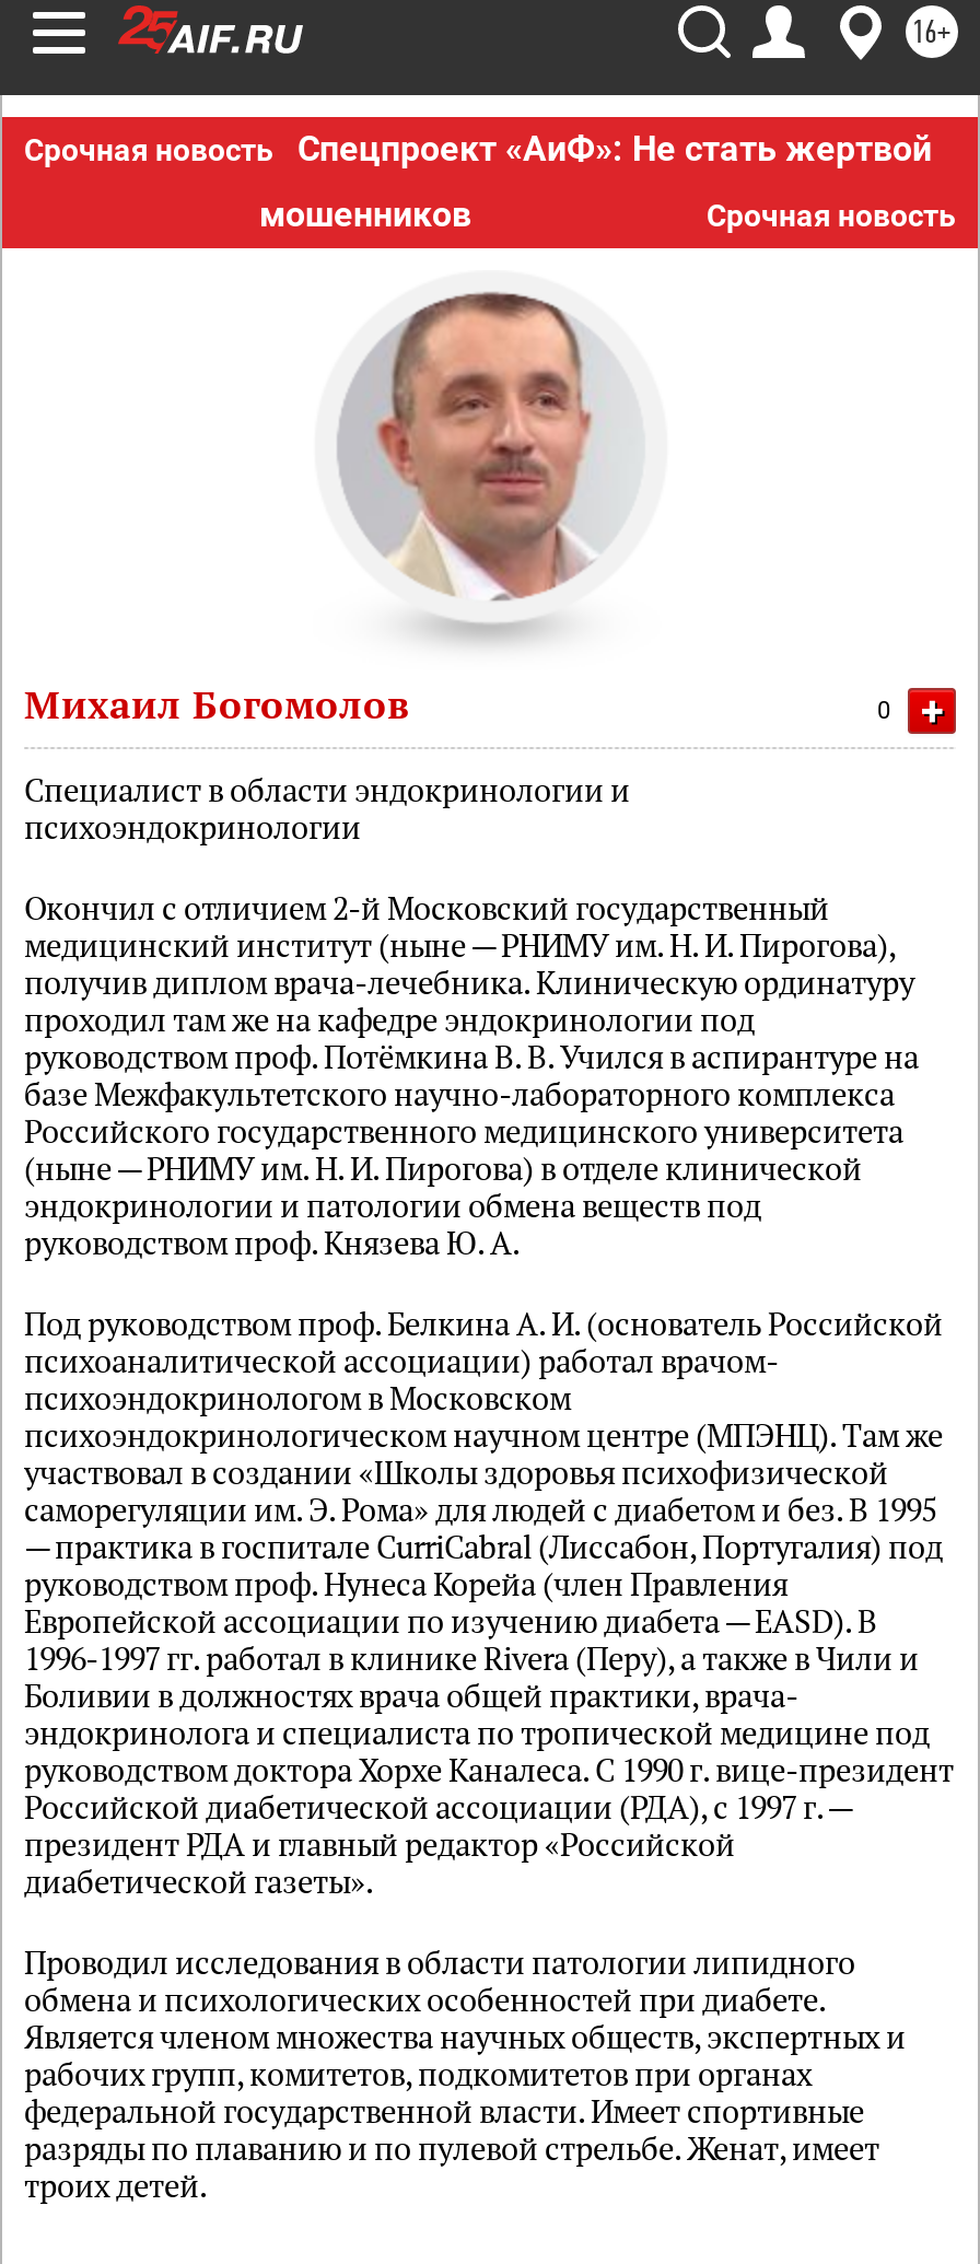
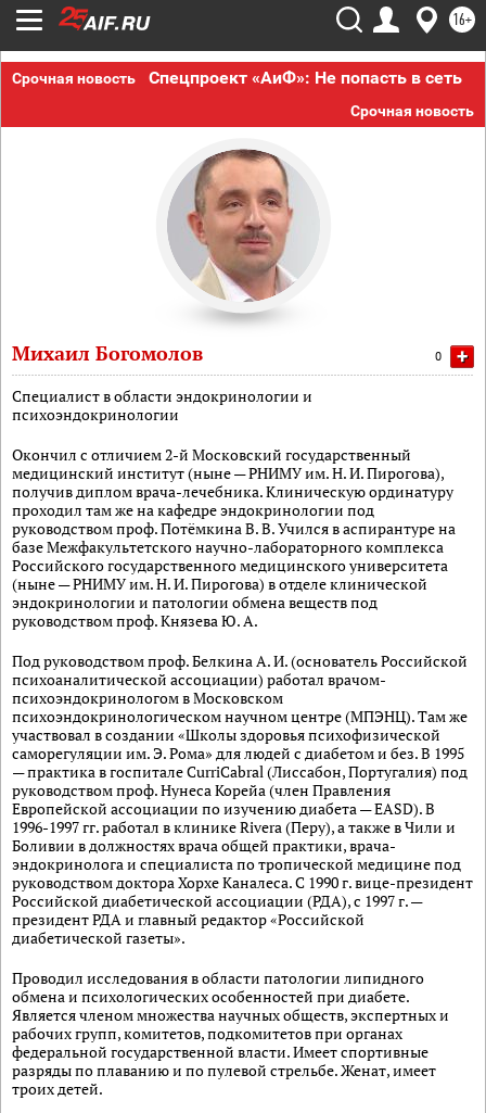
[259,128,932,235] Спецпроект «АиФ»: Не стать жертвой | мошенников -> [148,67,462,88] Спецпроект «АиФ»: Не попасть в сеть

